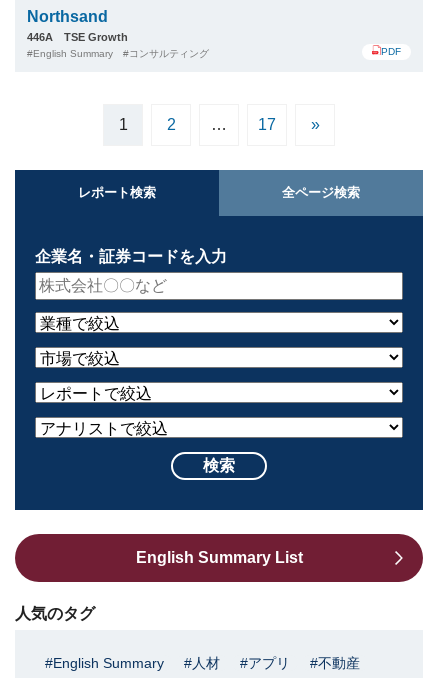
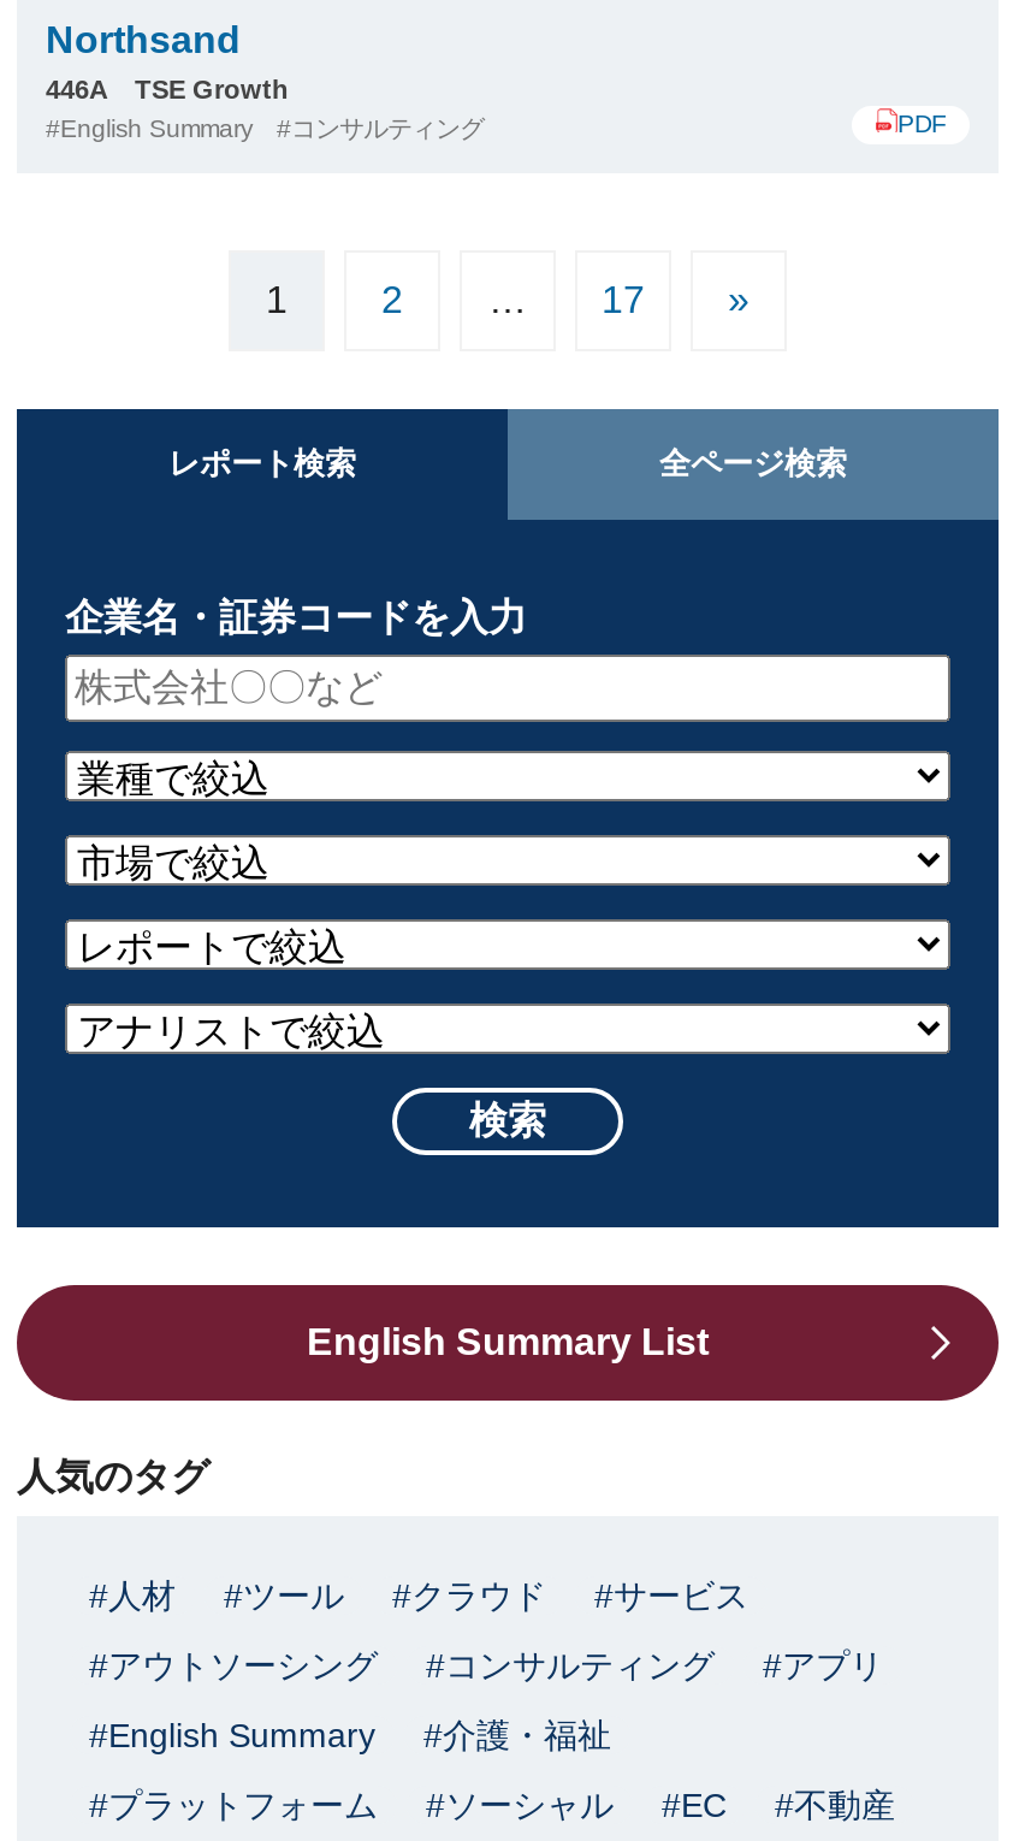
none -> [108,1577,883,1686] 人材 | ツール | クラウド | サービス | アウトソーシング | コンサルティング | アプリ
[192,655,290,671] 人材 | アプリ -> [108,1717,727,1825] 介護・福祉 | プラットフォーム | ソーシャル | EC

